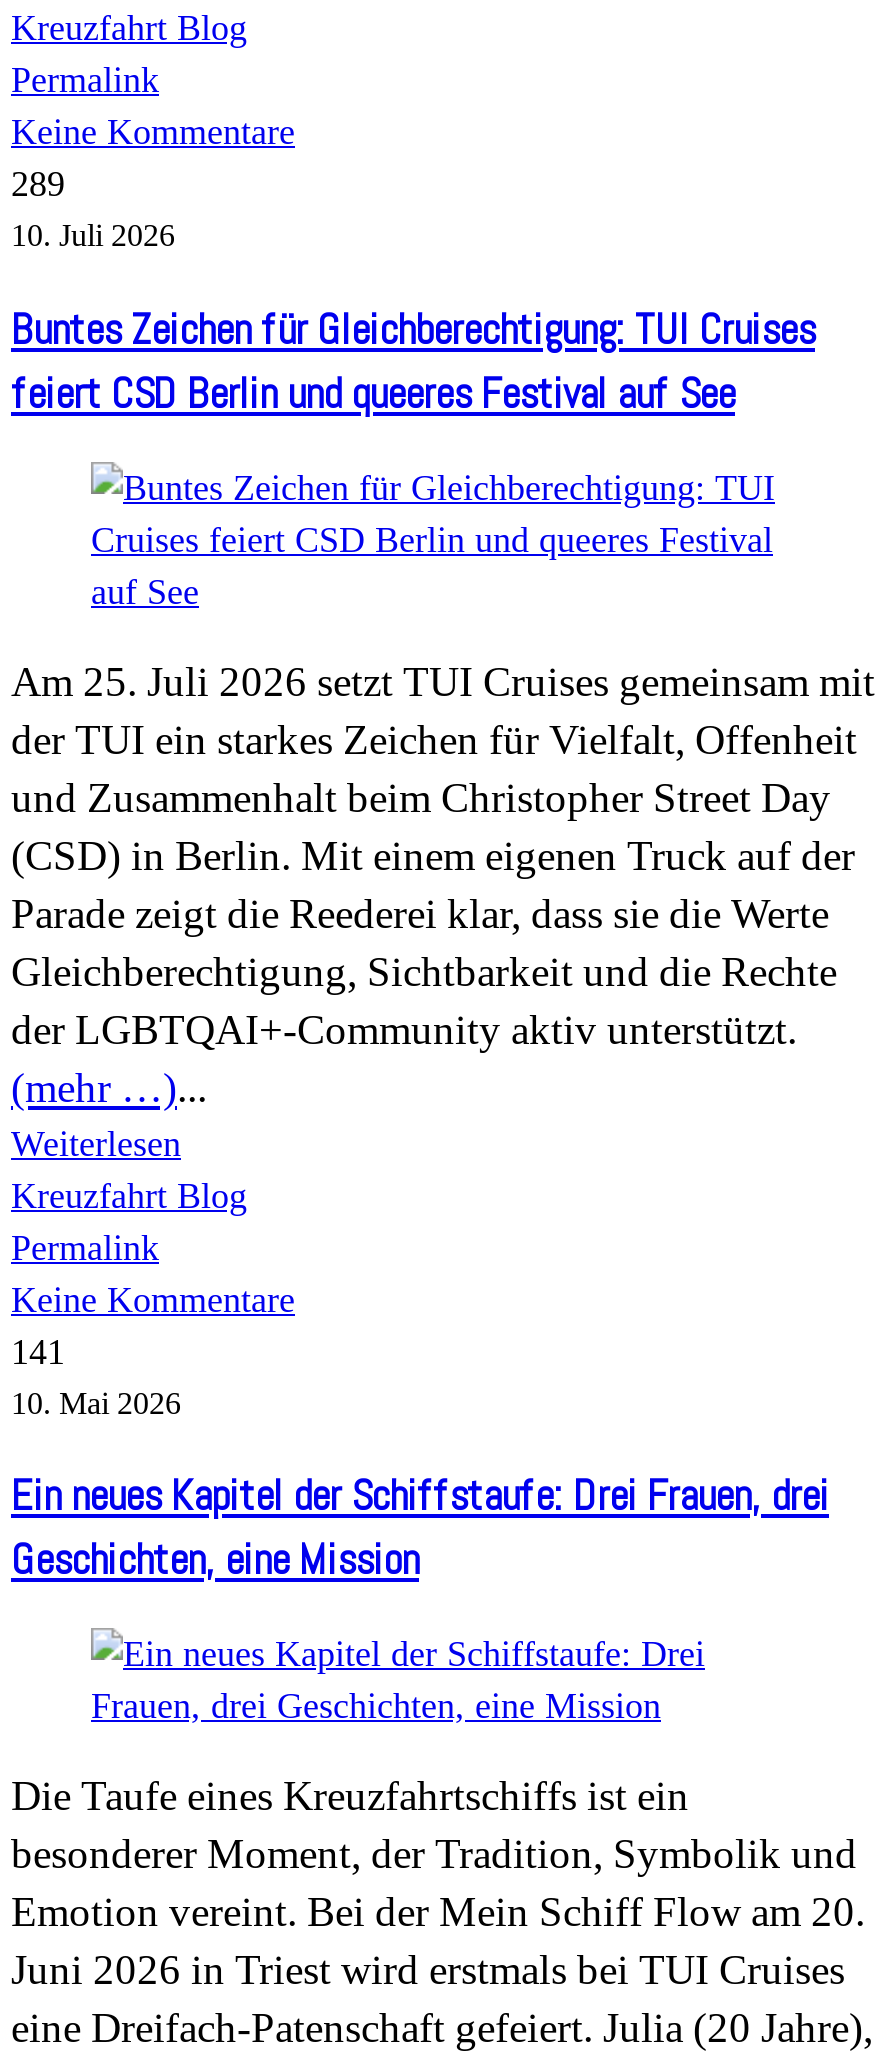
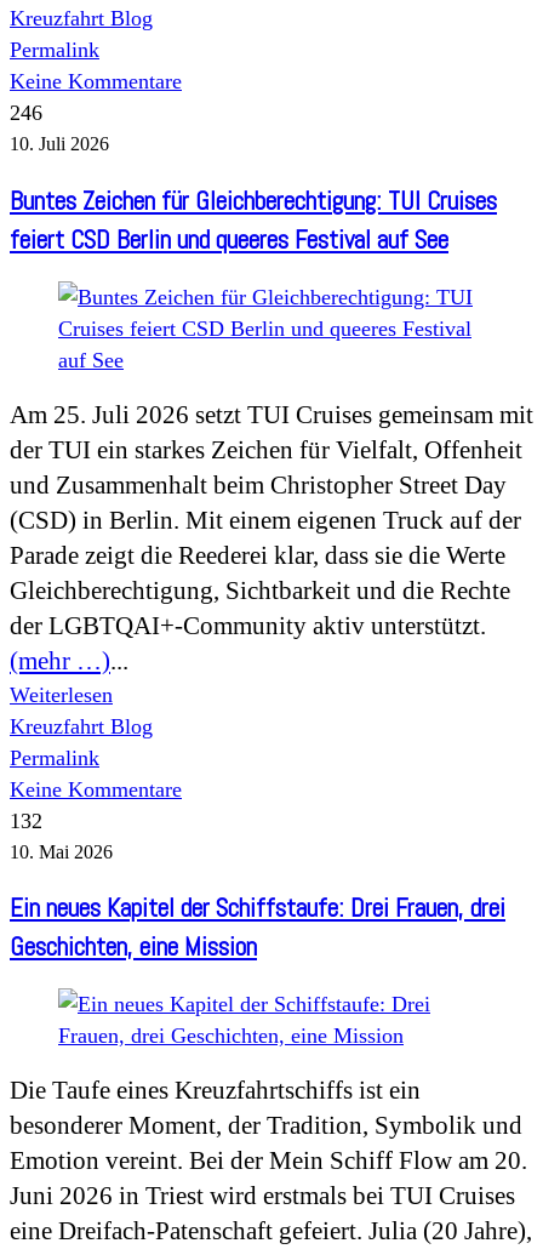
[11,164,65,204] 289 -> [10,101,42,125] 246
[11,1331,65,1371] 141 -> [10,808,42,833] 132

